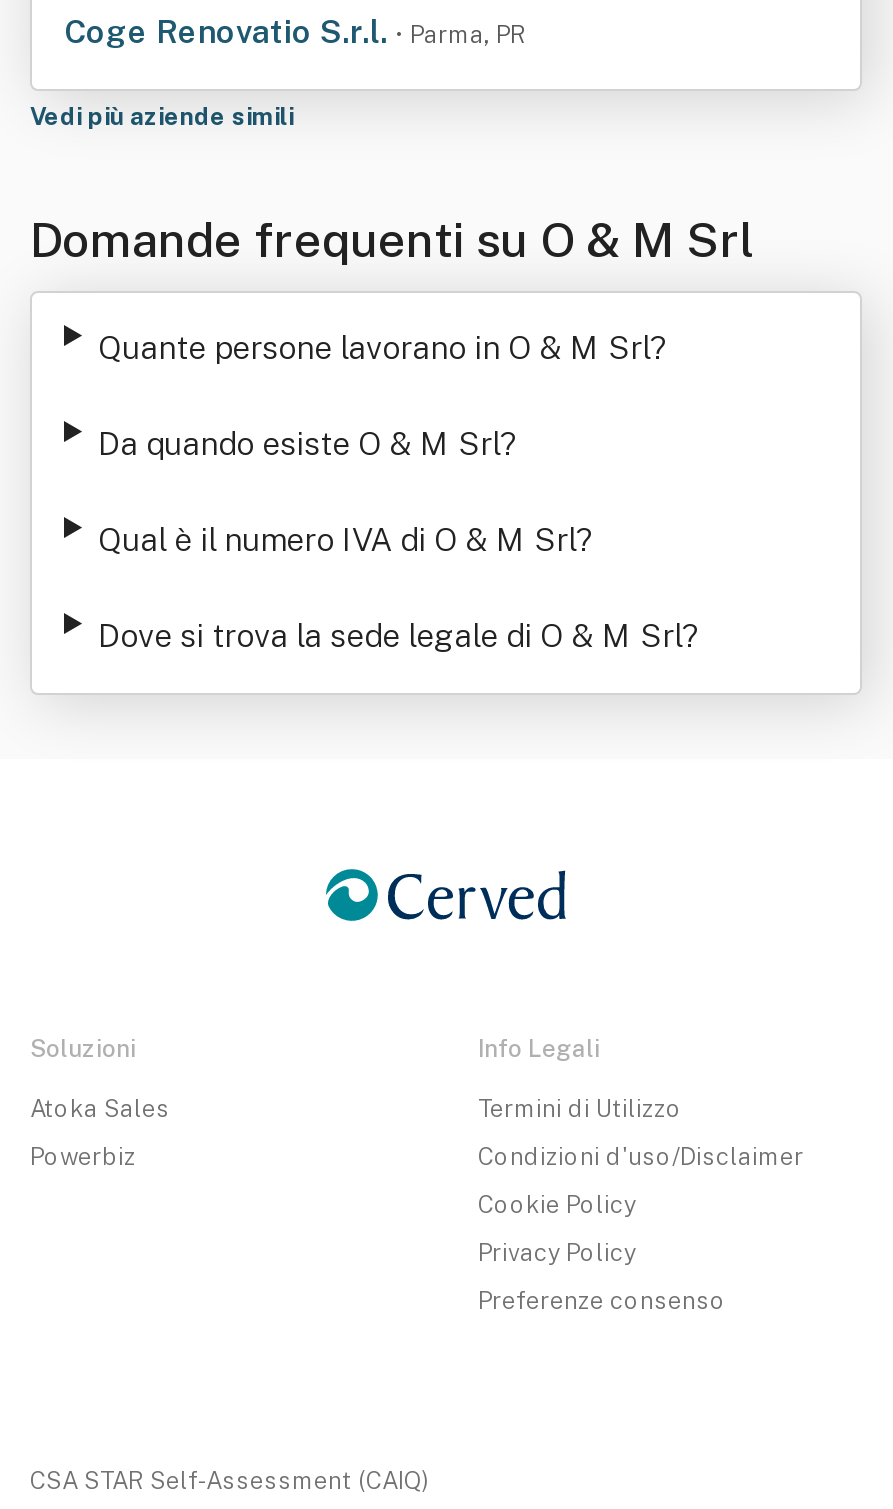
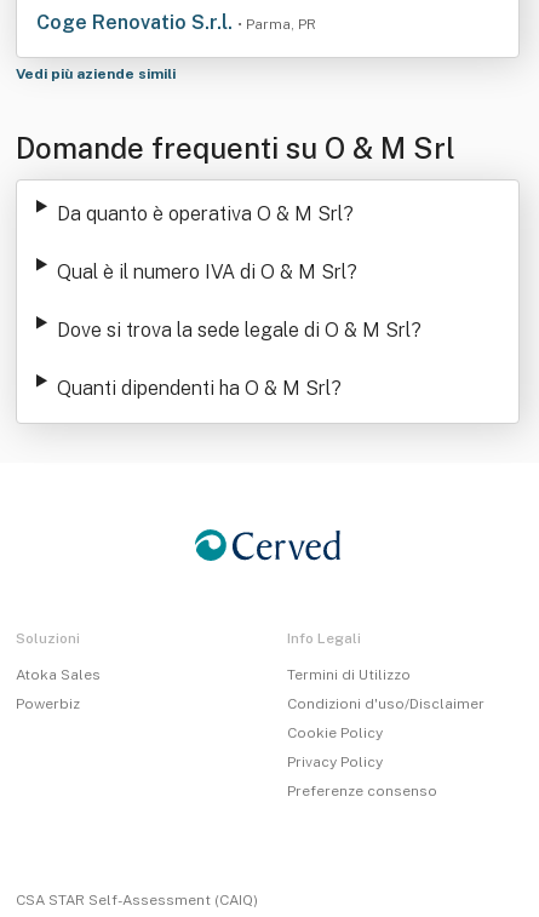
[98,329,668,463] Quante persone lavorano in O & M Srl? | Da quando esiste O & M Srl? -> [57,202,354,225] Da quanto è operativa O & M Srl?
moved [98,521,700,655] -> [57,260,421,342]: Qual è il numero IVA di O & M Srl? | Dove si trova la sede legale di O & M Srl?
none -> [57,377,341,400] Quanti dipendenti ha O & M Srl?

